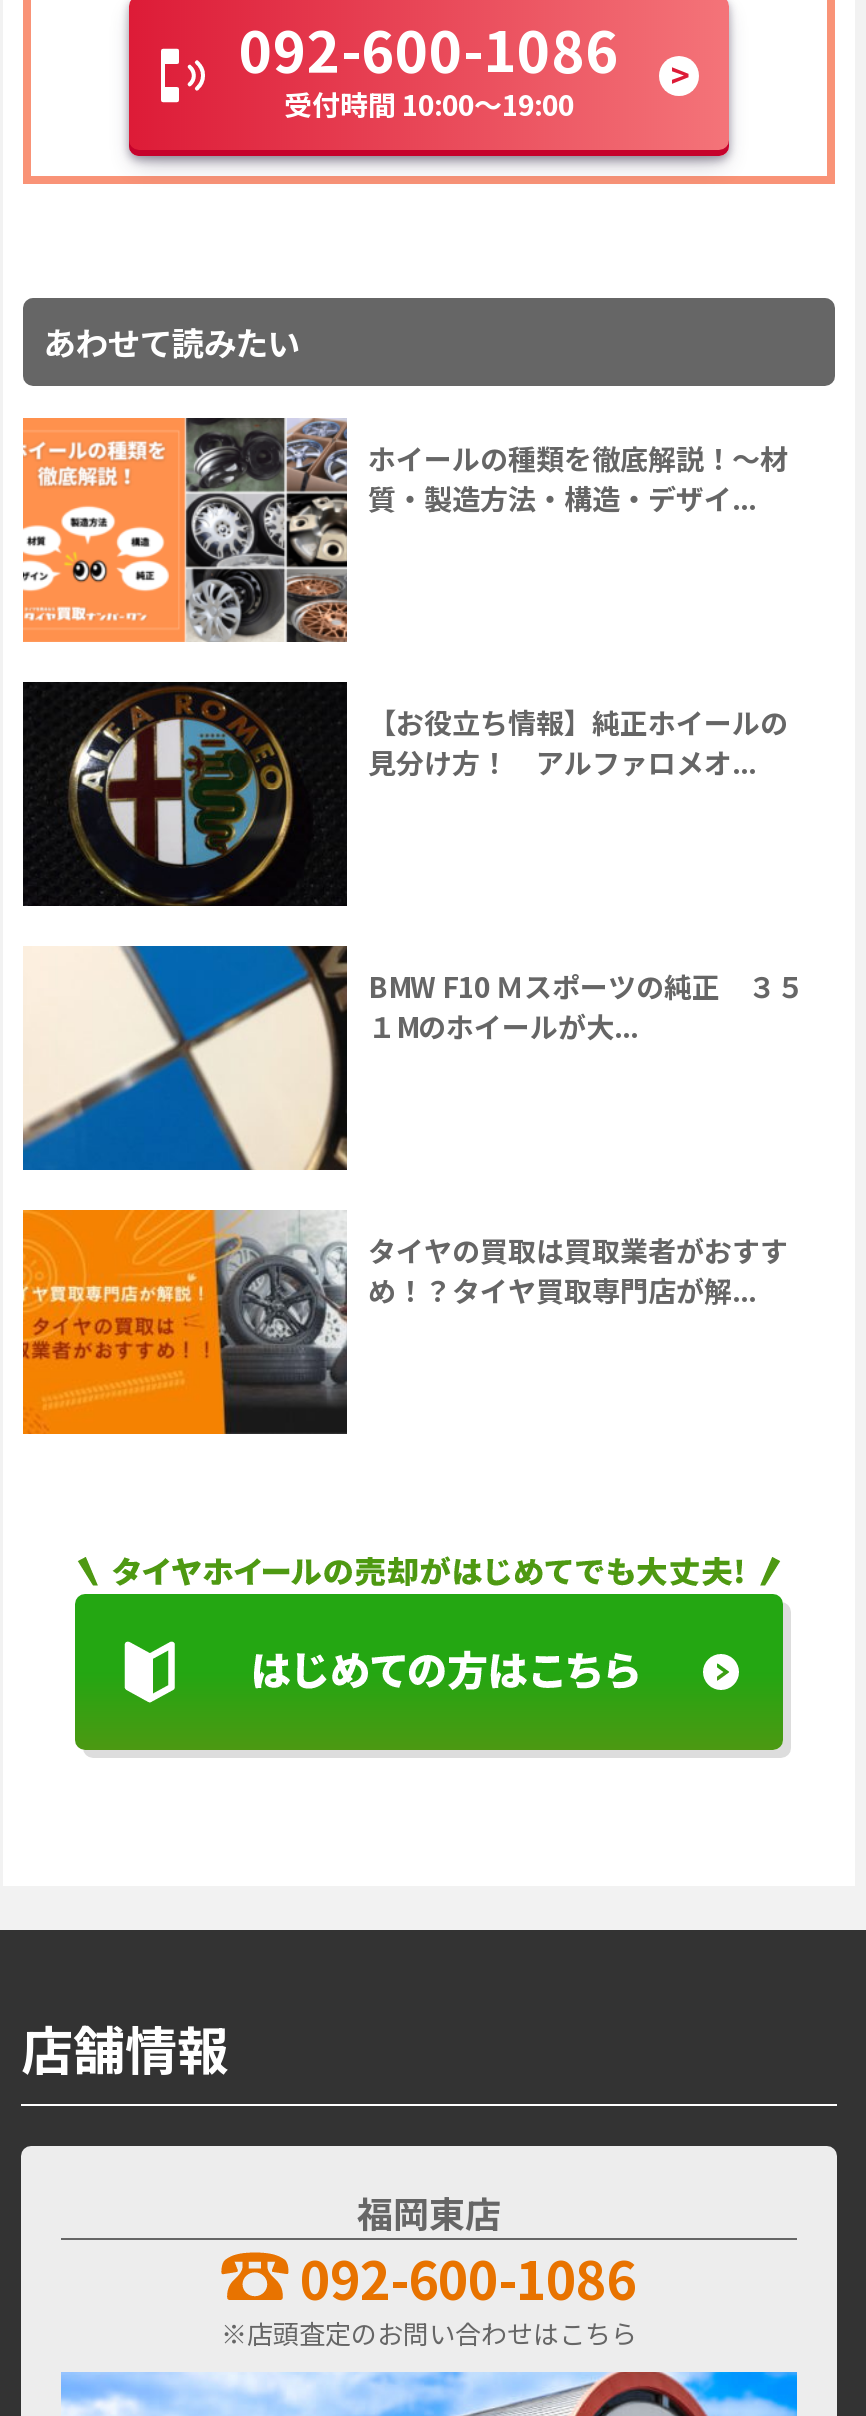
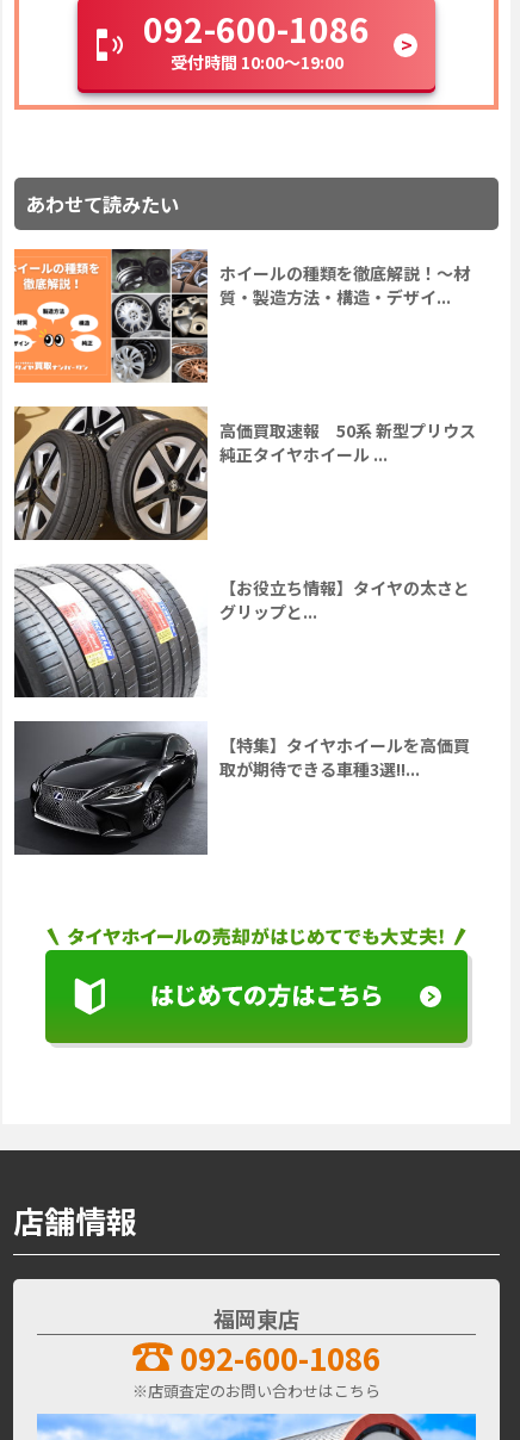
[21,680,788,908] [image] | 【お役立ち情報】純正ホイールの | 見分け方！ アルファロメオ... -> [13,405,476,541] [image] | 高価買取速報 50系 新型プリウス | 純正タイヤホイール ...
[21,944,804,1172] [image] | BMW F10 Ｍスポーツの純正 ３５ | １Mのホイールが大... -> [13,563,470,699] [image] | 【お役立ち情報】タイヤの太さと | グリップと...
[21,1208,788,1436] [image] | タイヤの買取は買取業者がおすす | め！？タイヤ買取専門店が解... -> [13,720,470,856] [image] | 【特集】タイヤホイールを高価買 | 取が期待できる車種3選!!...

